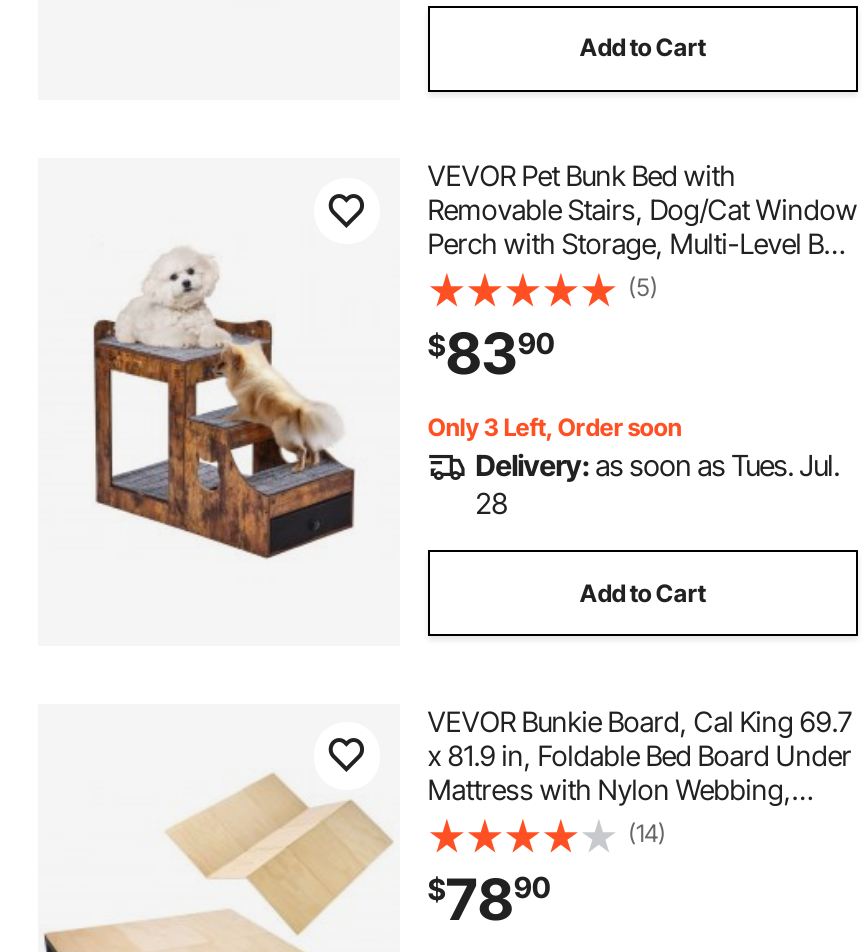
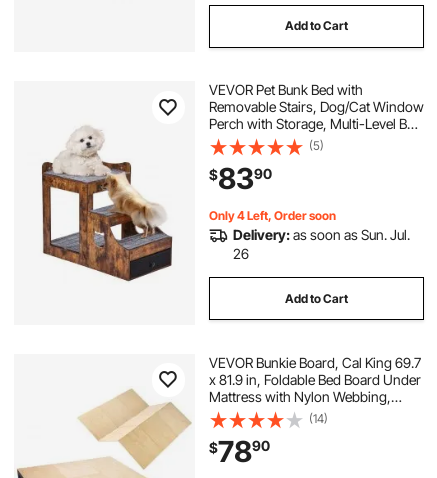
[428,412,682,442] Only 3 Left, Order soon -> [209,208,336,223] Only 4 Left, Order soon
[475,448,839,482] Delivery: as soon as Tues. Jul. -> [233,226,410,243] Delivery: as soon as Sun. Jul.
[475,486,507,520] 28 -> [233,245,249,262] 26

